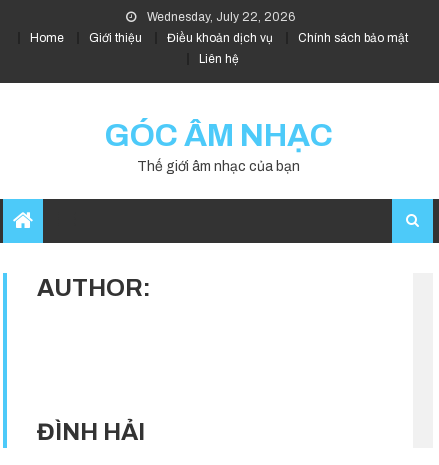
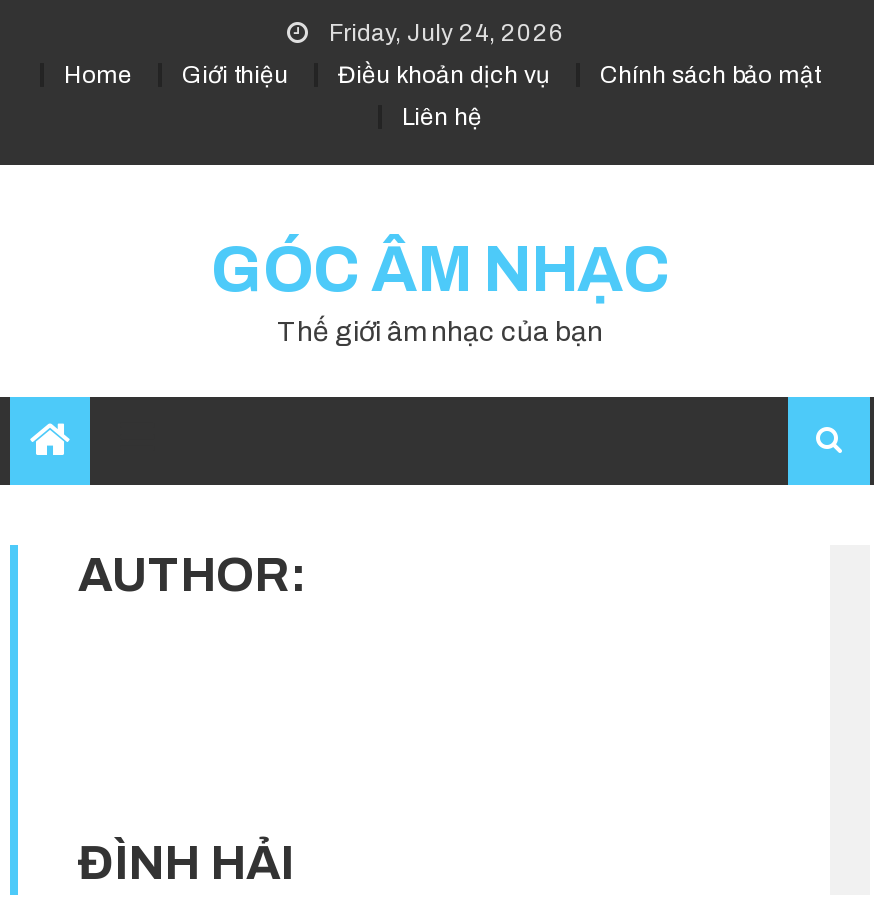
[144,10,295,24] Wednesday, July 22, 2026 -> [323,19,563,47] Friday, July 24, 2026

